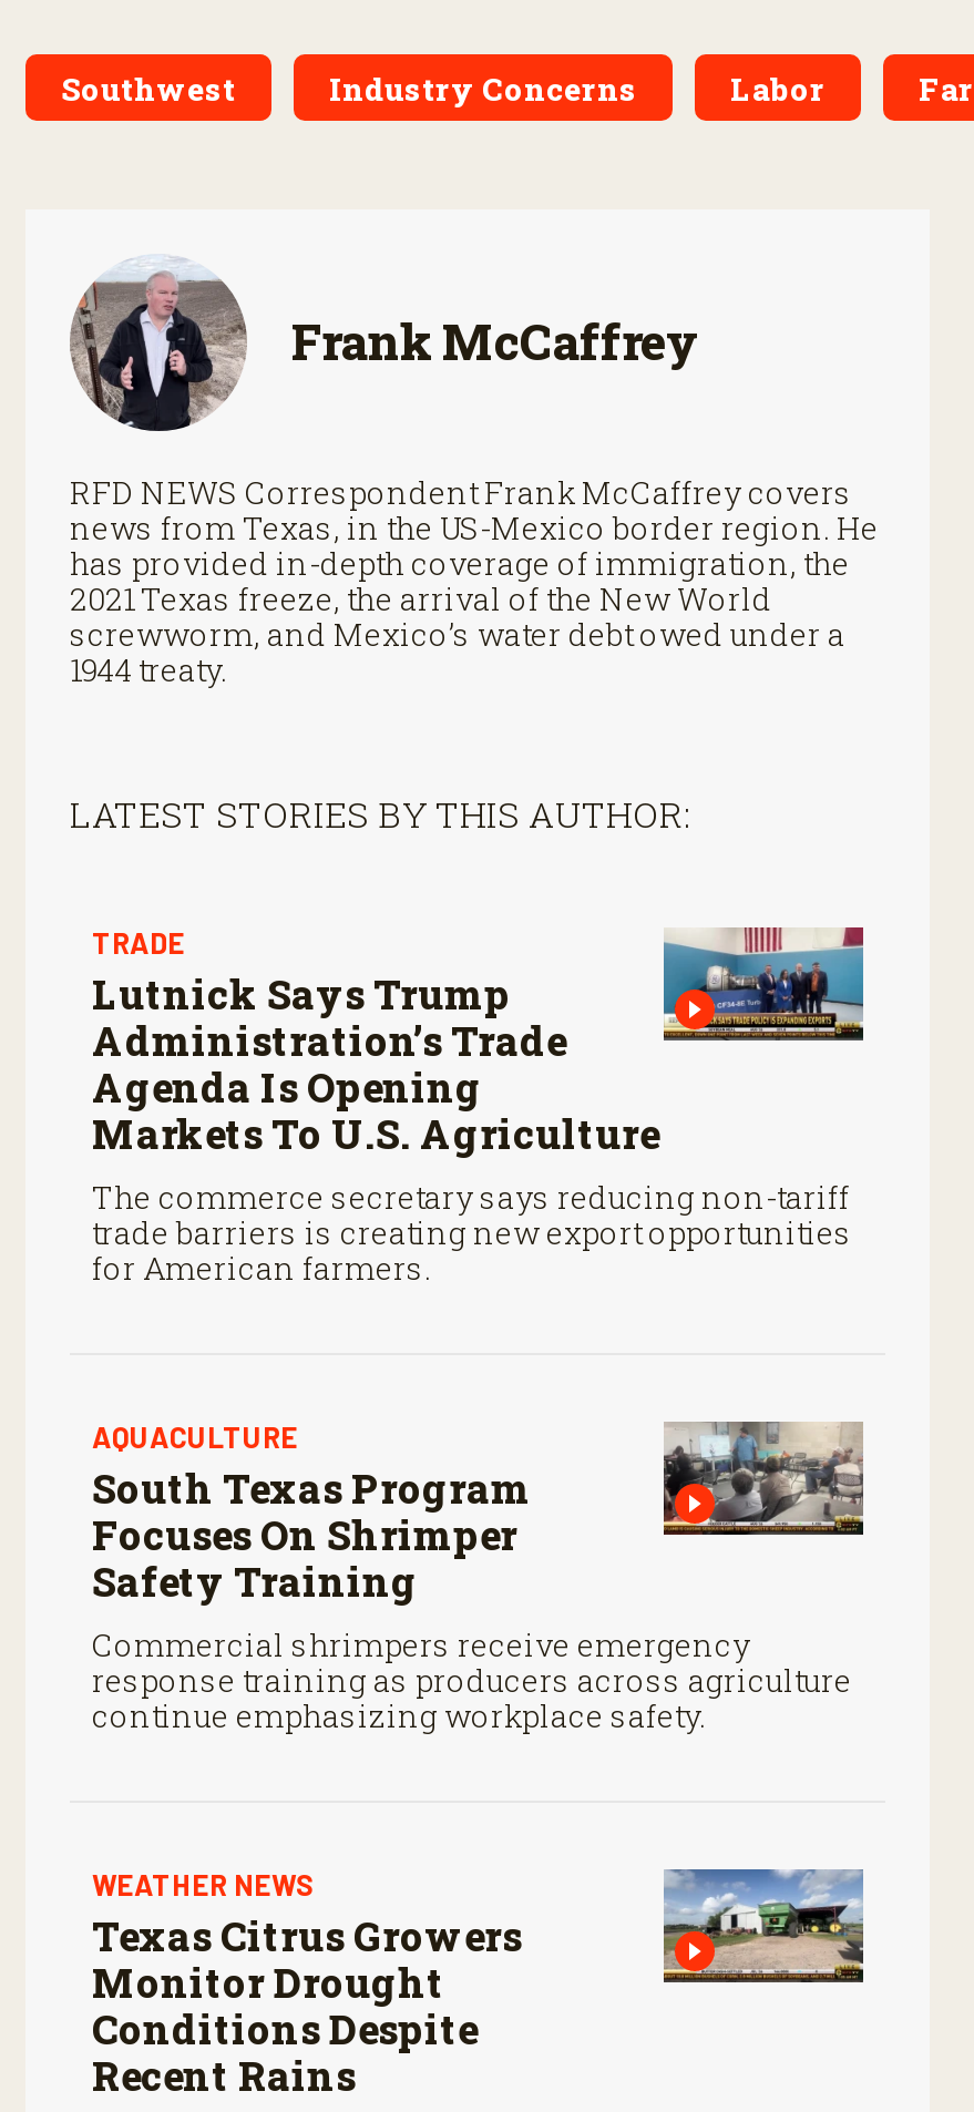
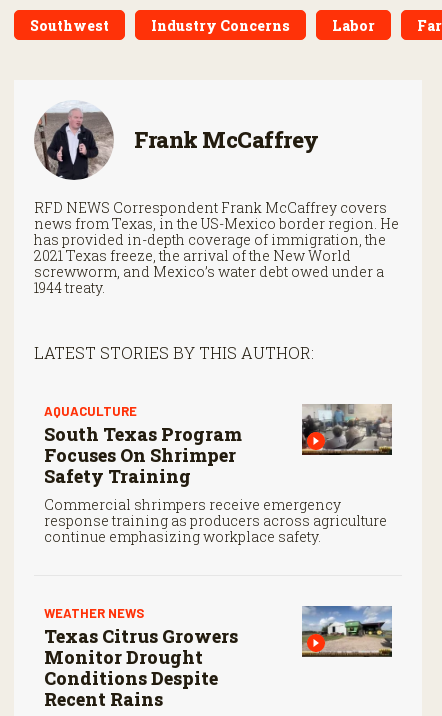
[92,925,863,1288] [image] | TRADE | Lutnick Says Trump | Administration’s Trade | Agenda Is Opening | Markets To U.S. Agriculture | The commerce secretary says reducing non-tariff | trade barriers is creating new export opportunities | for American farmers. -> none

